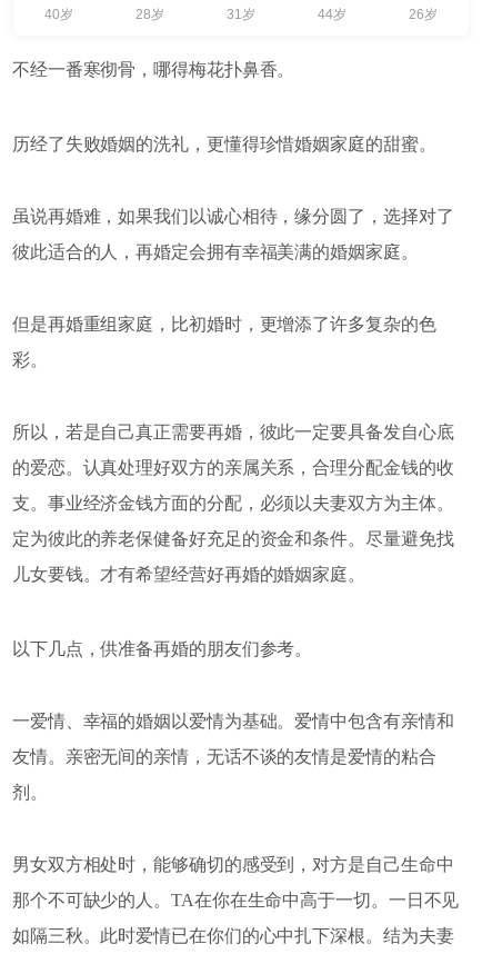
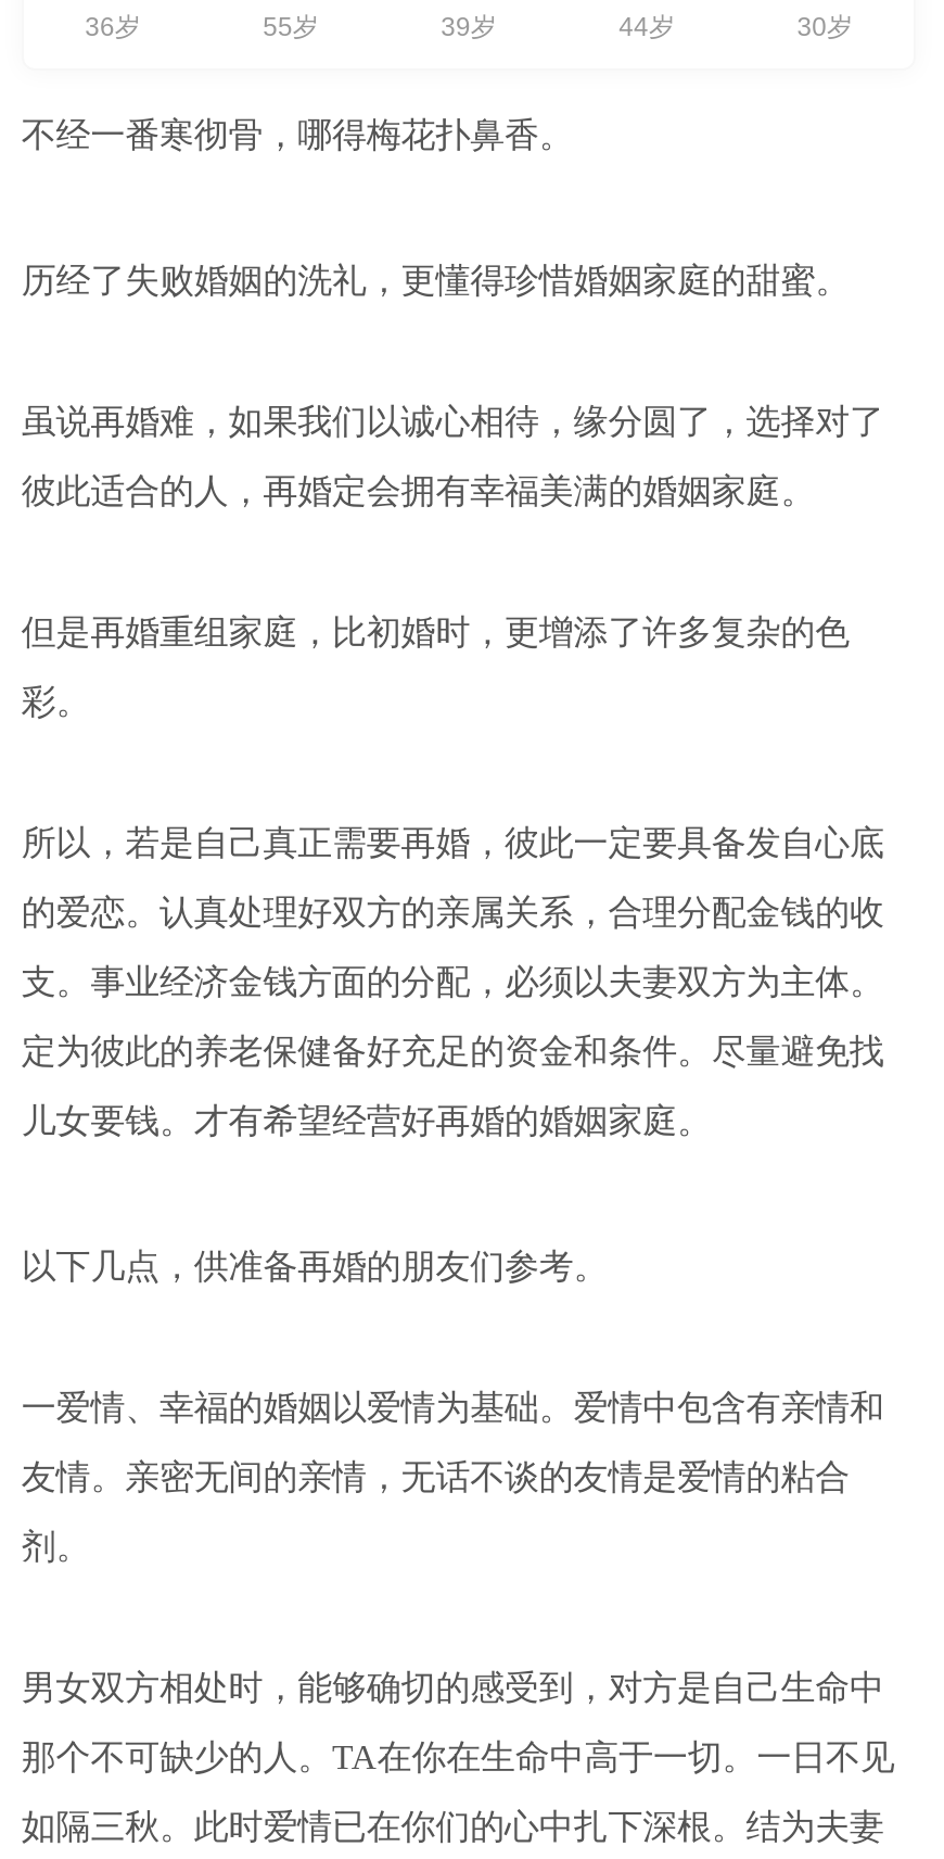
[45,7,73,22] 40岁 -> [85,12,141,42] 36岁
[136,7,164,22] 28岁 -> [263,12,319,42] 55岁
[227,7,255,22] 31岁 -> [441,12,497,42] 39岁
[409,7,437,22] 26岁 -> [797,12,853,42] 30岁

